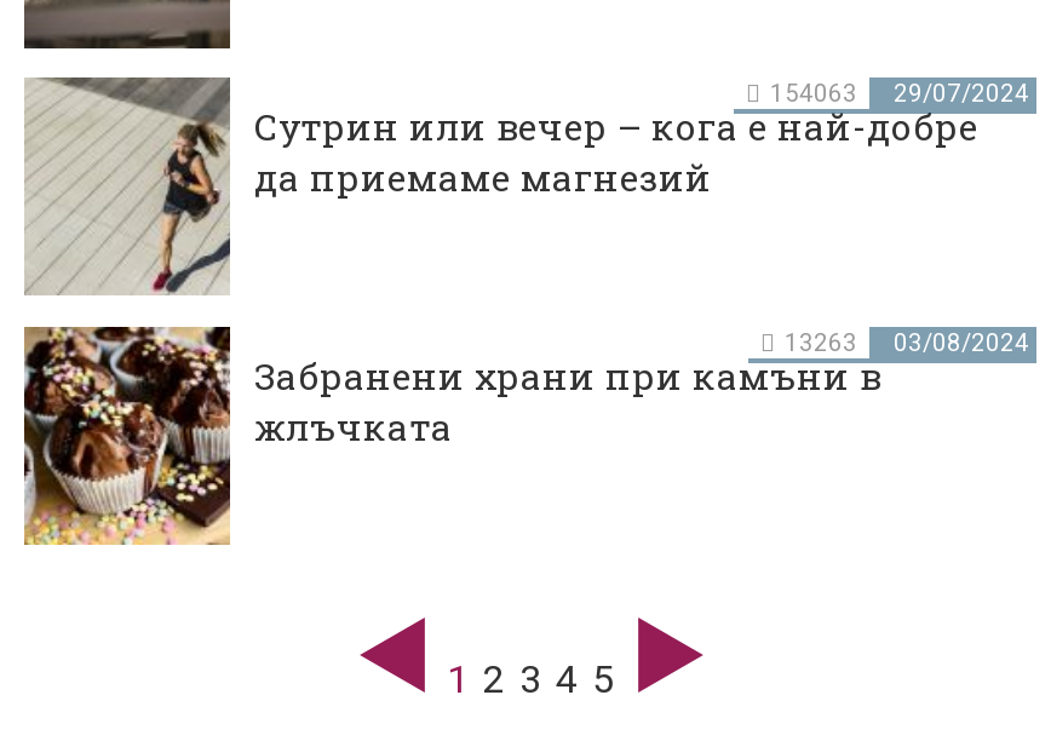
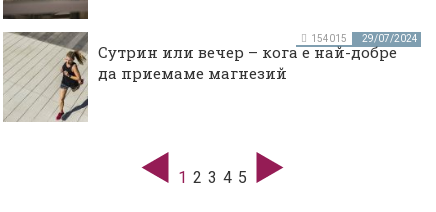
[770,79,1029,106] 154063 29/07/2024 -> [311,33,418,44] 154015 29/07/2024
[22,324,1029,545] [image] | 13263 | 03/08/2024 | Забранени храни при камъни в | жлъчката -> none

